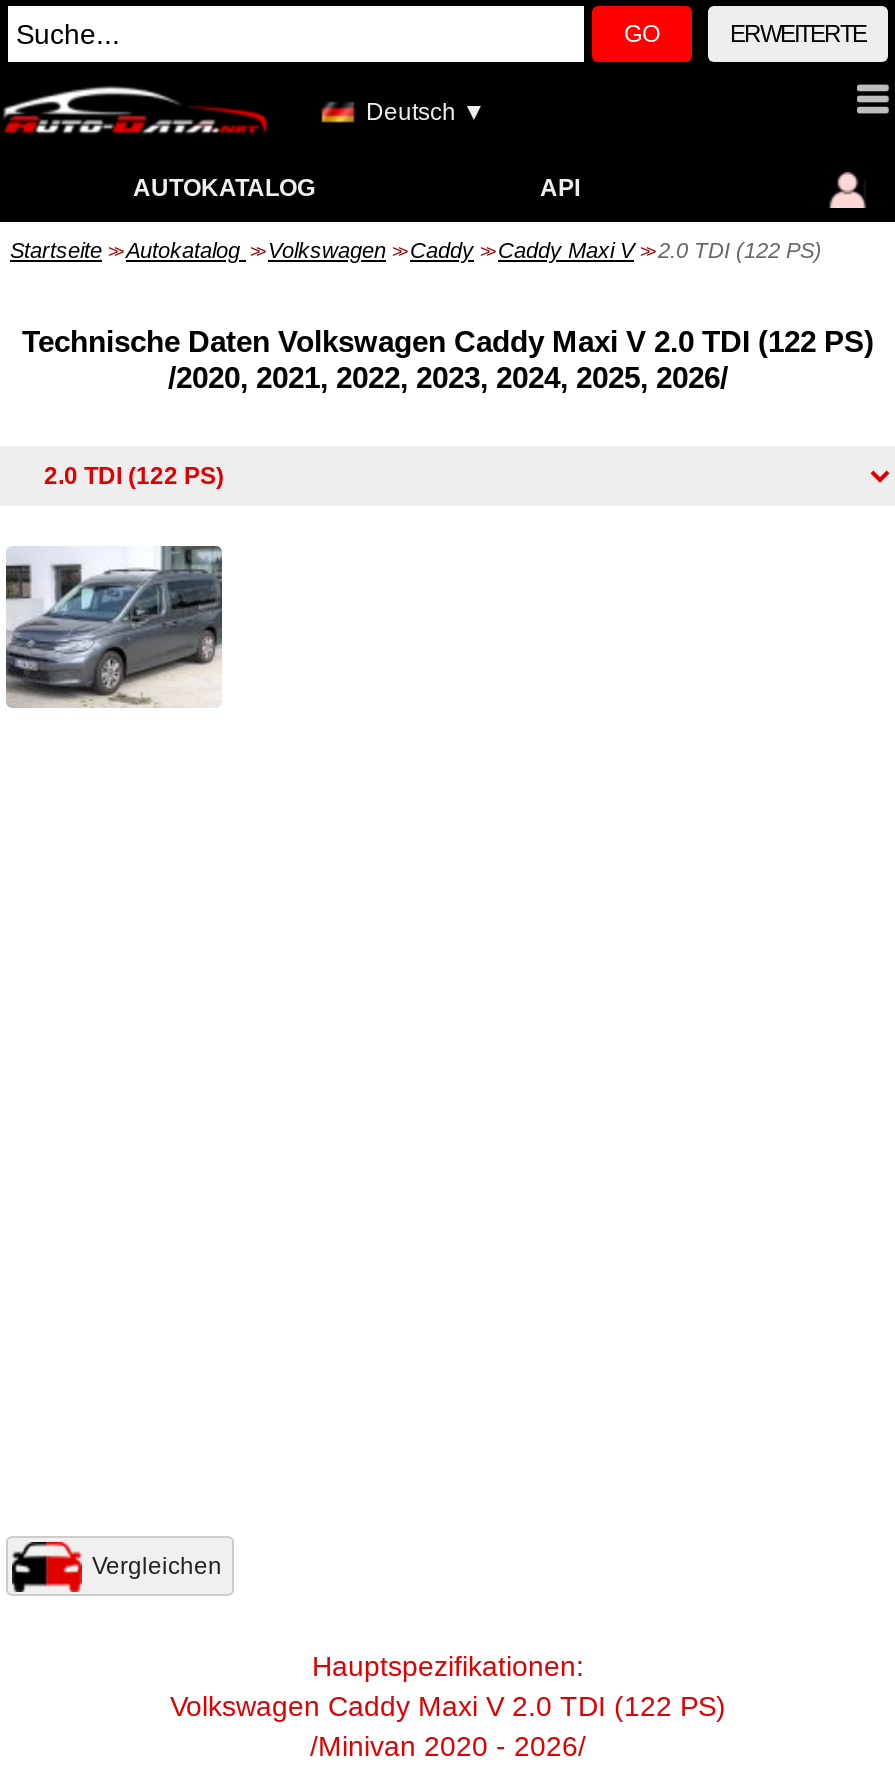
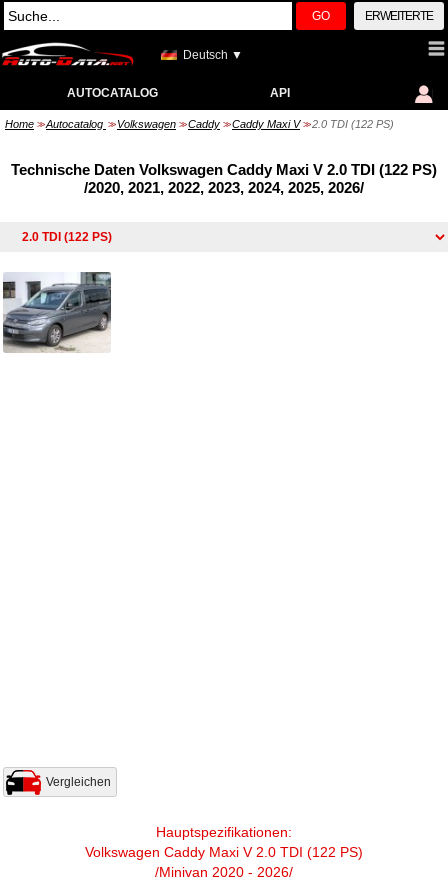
[133,174,315,202] AUTOKATALOG -> [66,86,157,100] AUTOCATALOG
[10,238,822,262] Startseite >> Autokatalog >> Volkswagen >> Caddy >> Caddy Maxi V >> 2.0 TDI (122 PS) -> [5,118,394,130] Home >> Autocatalog >> Volkswagen >> Caddy >> Caddy Maxi V >> 2.0 TDI (122 PS)

